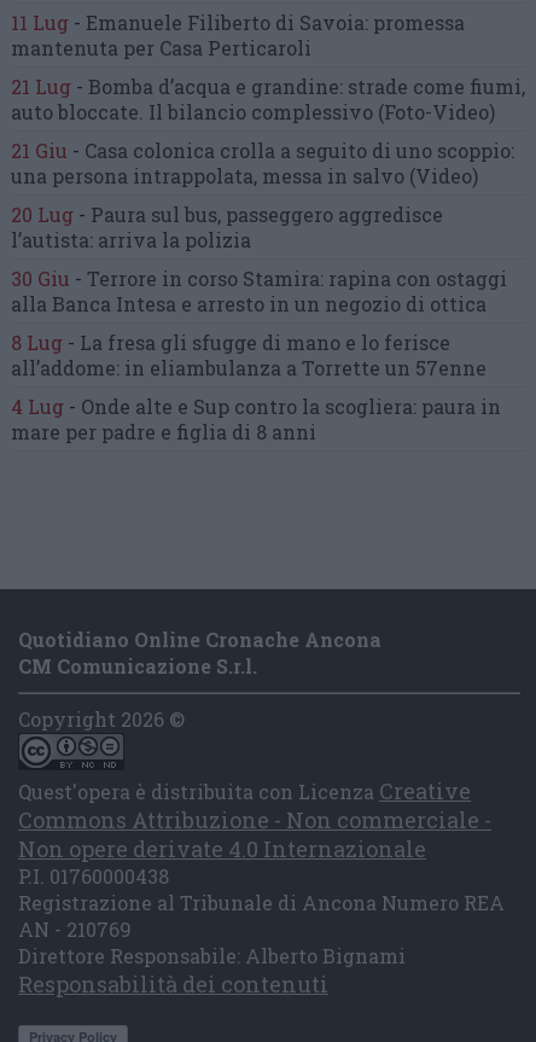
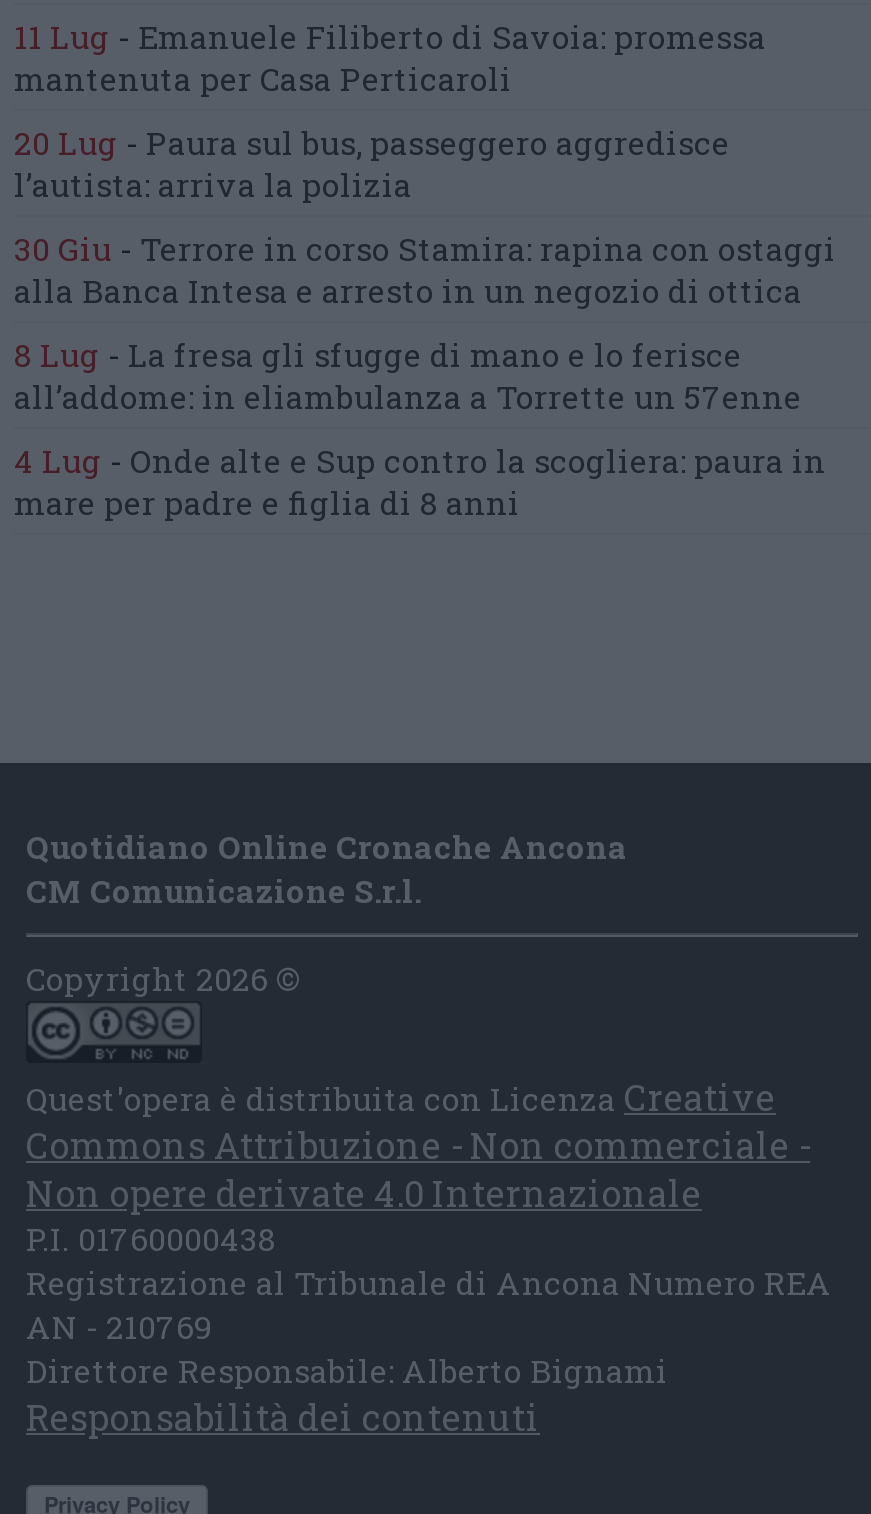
[11,74,525,188] 21 Lug - Bomba d’acqua e grandine: strade come fiumi, | auto bloccate. Il bilancio complessivo (Foto-Video) | 21 Giu - Casa colonica crolla a seguito di uno scoppio: | una persona intrappolata, messa in salvo (Video) -> none

